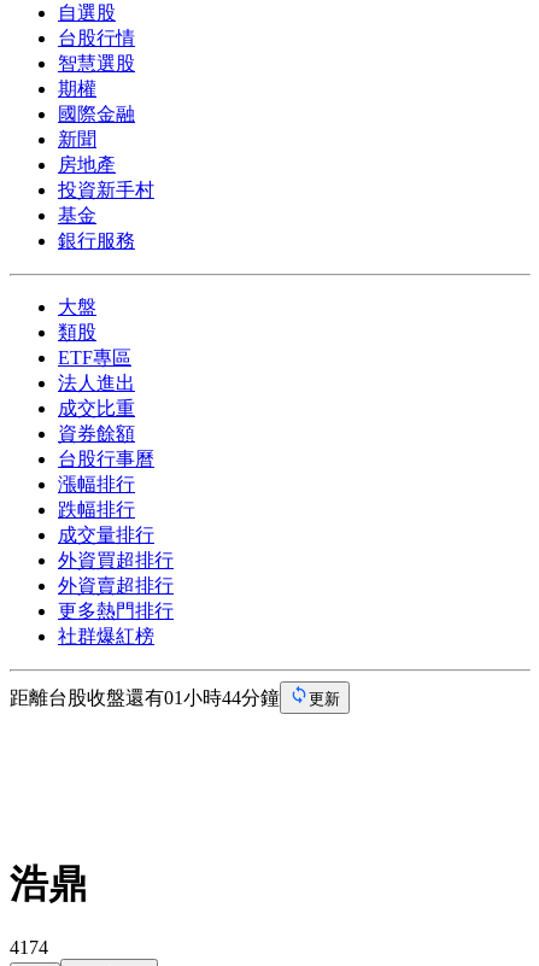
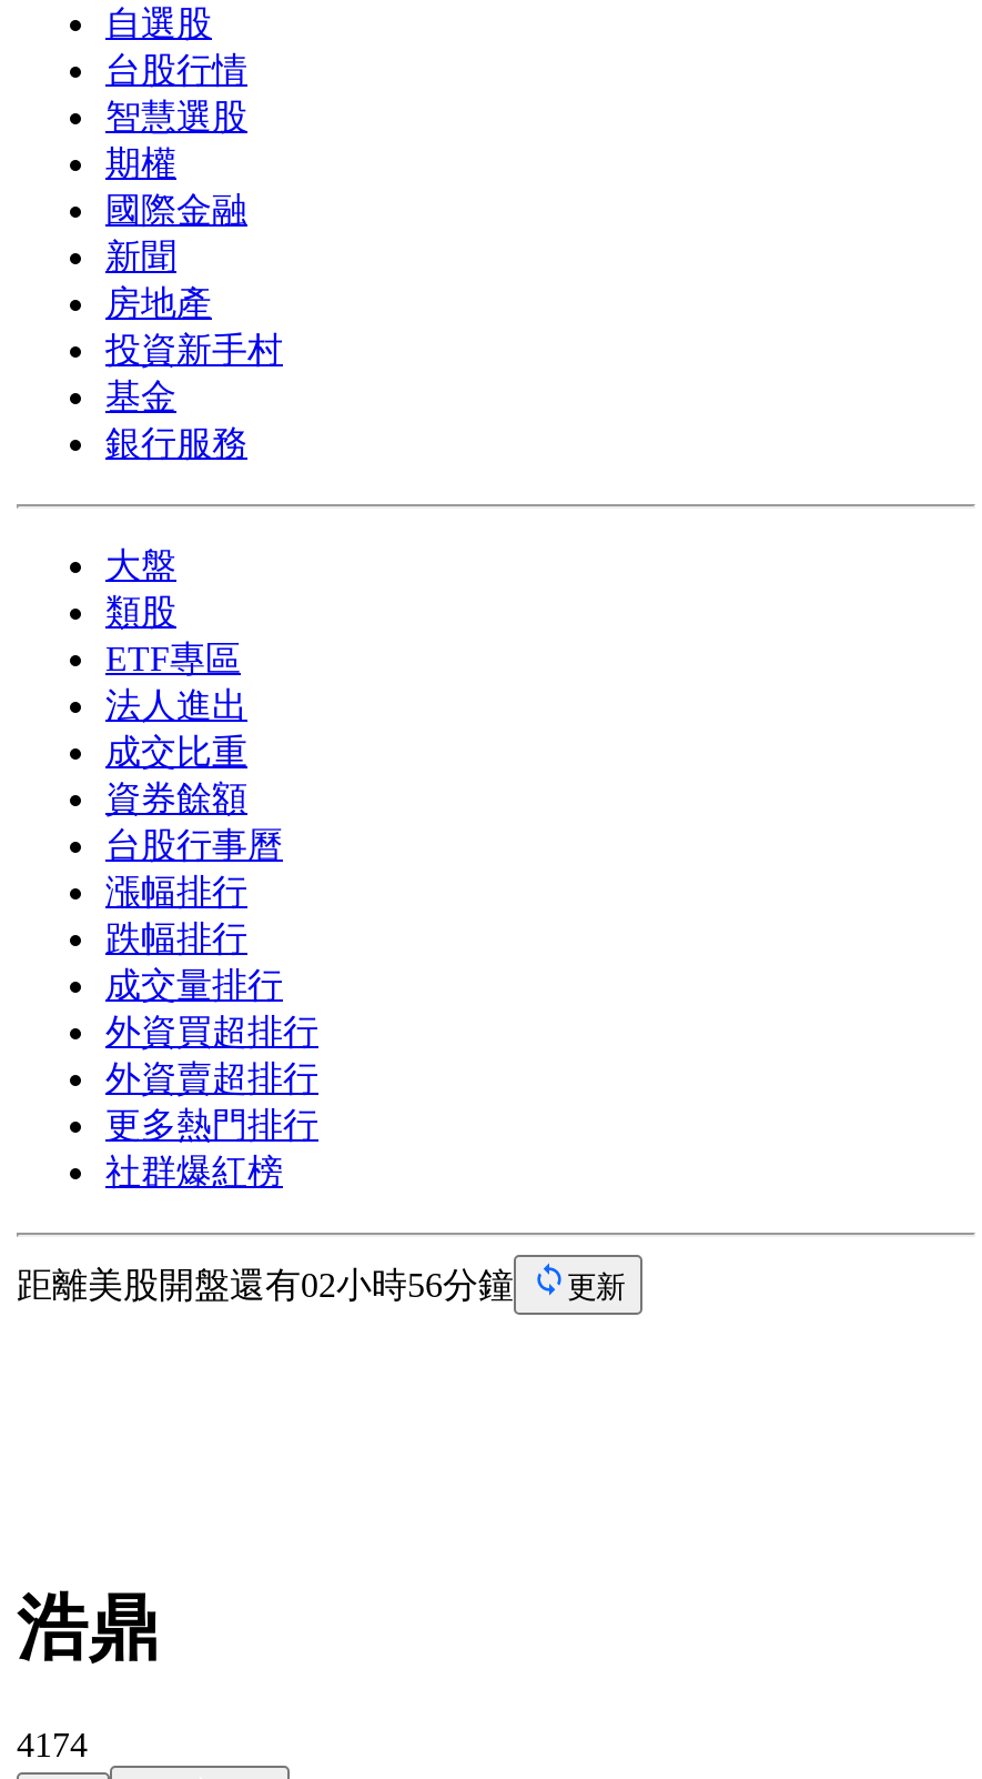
[10,687,280,708] 距離台股收盤還有01小時44分鐘 -> [17,1266,514,1303] 距離美股開盤還有02小時56分鐘

